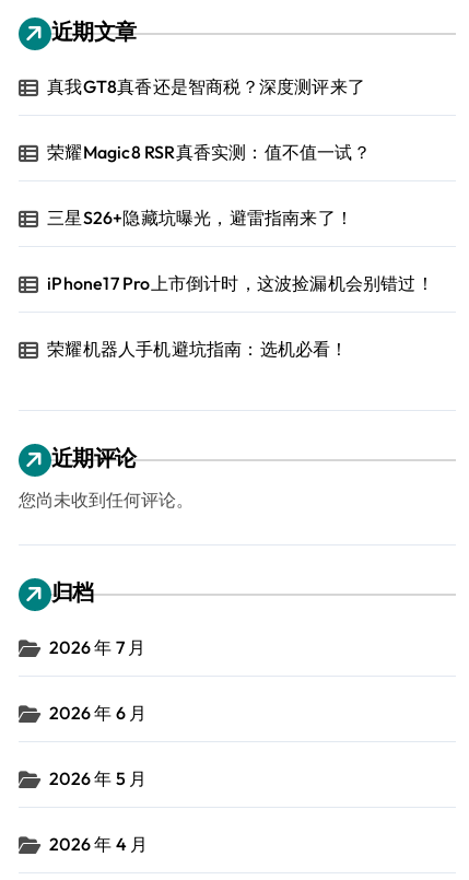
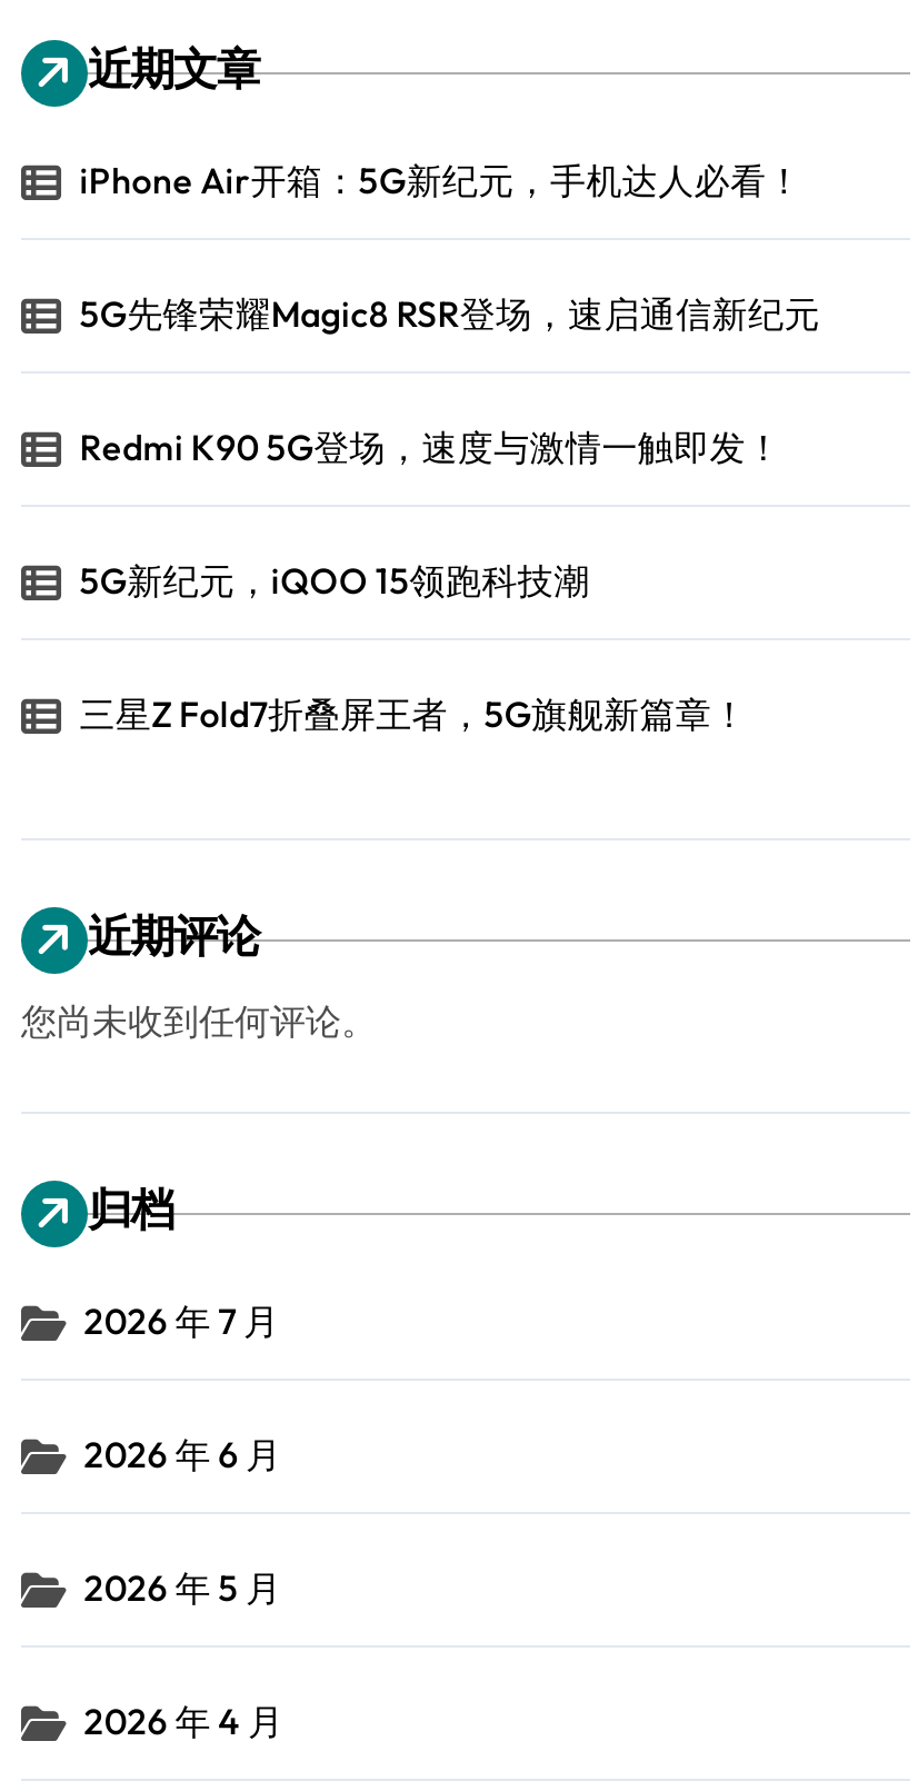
[47,75,365,97] 真我GT8真香还是智商税？深度测评来了 -> [79,158,802,202] iPhone Air开箱：5G新纪元，手机达人必看！
[47,141,370,163] 荣耀Magic8 RSR真香实测：值不值一试？ -> [79,291,820,336] 5G先锋荣耀Magic8 RSR登场，速启通信新纪元
[47,207,353,228] 三星S26+隐藏坑曝光，避雷指南来了！ -> [79,425,782,469] Redmi K90 5G登场，速度与激情一触即发！
[47,272,434,294] iPhone17 Pro上市倒计时，这波捡漏机会别错过！ -> [79,558,590,603] 5G新纪元，iQOO 15领跑科技潮
[47,338,348,360] 荣耀机器人手机避坑指南：选机必看！ -> [79,691,748,736] 三星Z Fold7折叠屏王者，5G旗舰新篇章！

